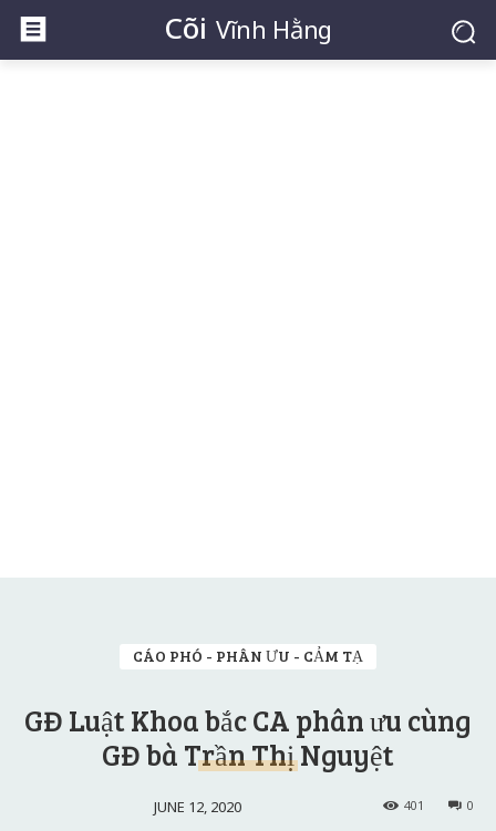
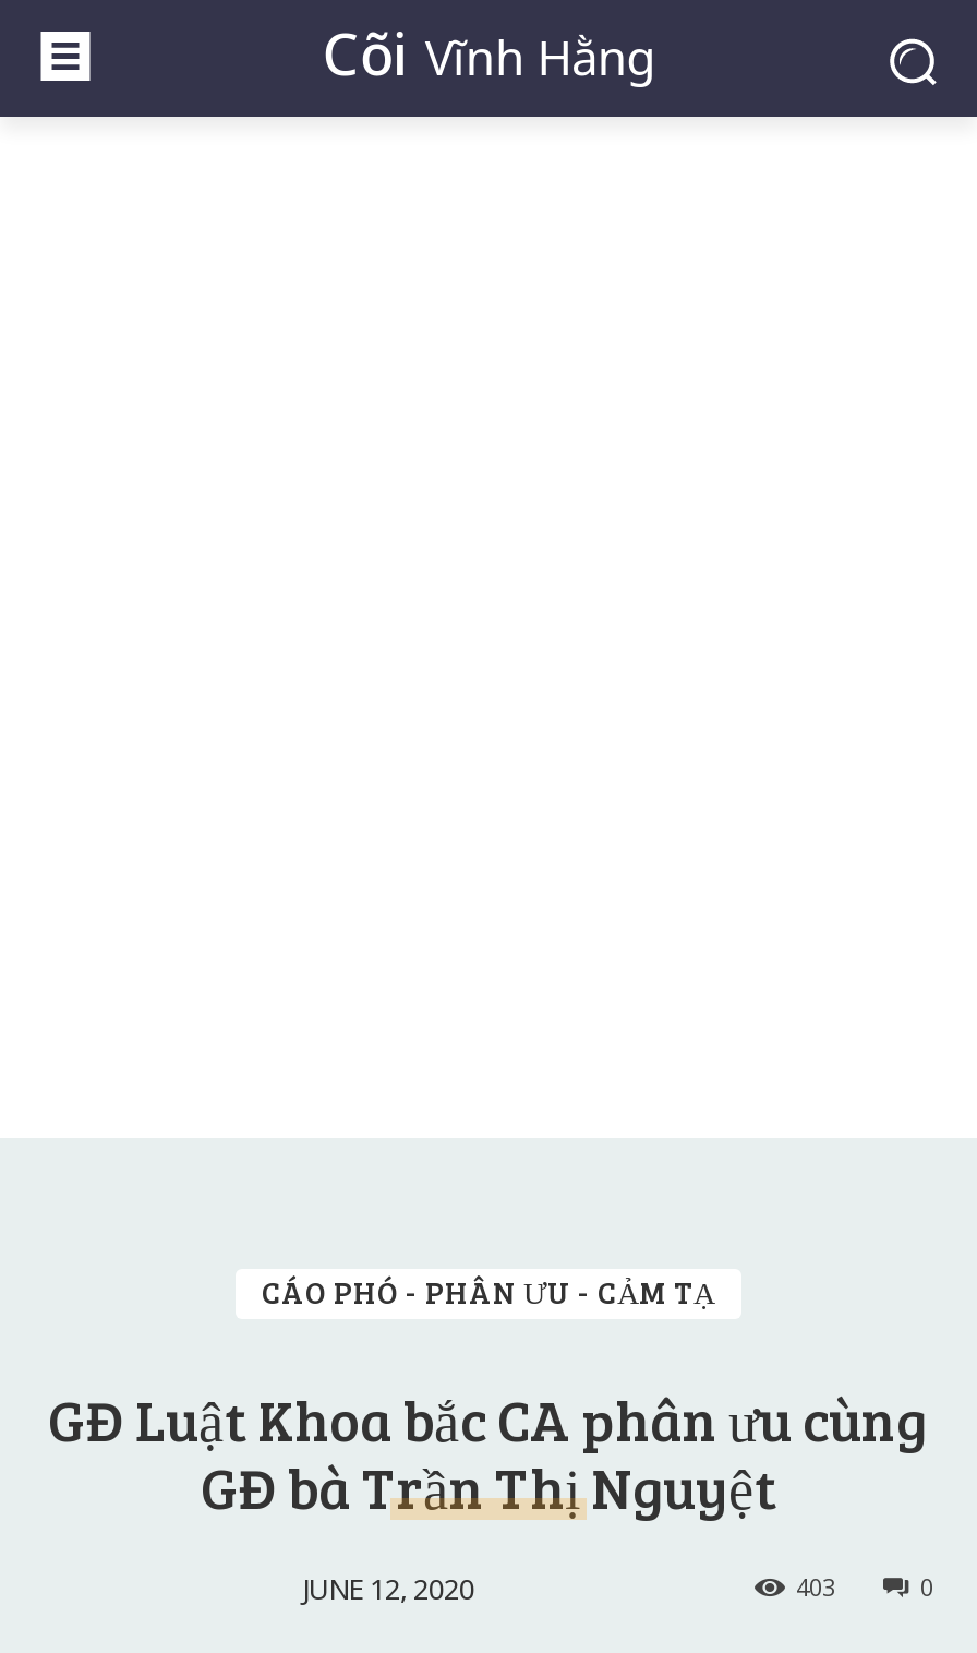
[404,797,424,813] 401 -> [796,1570,835,1603] 403

